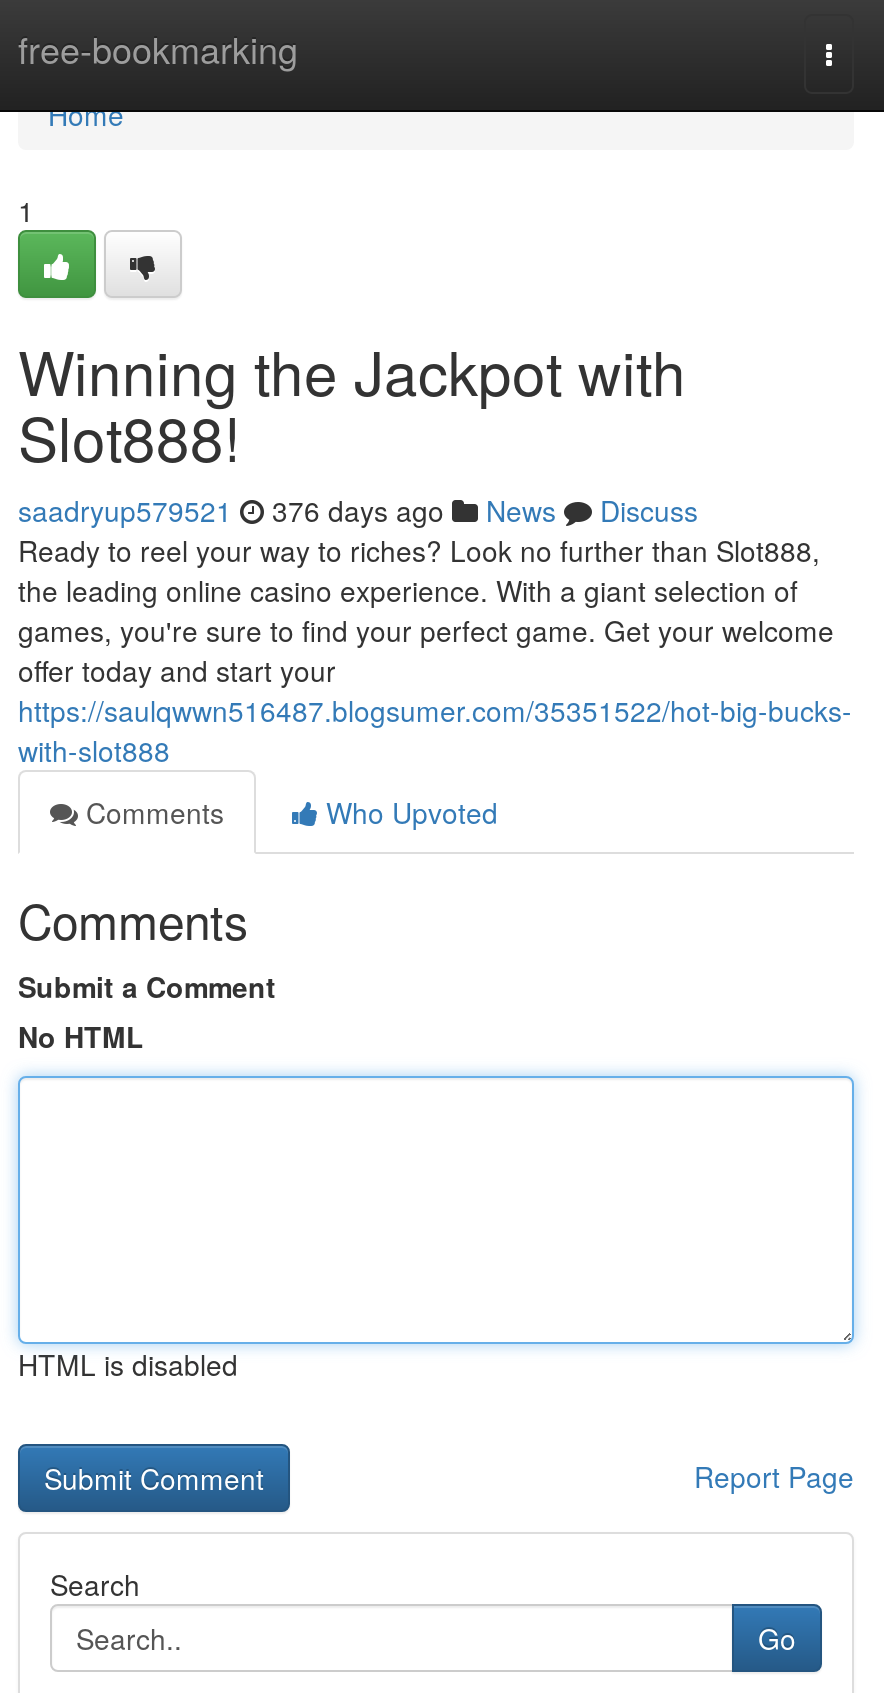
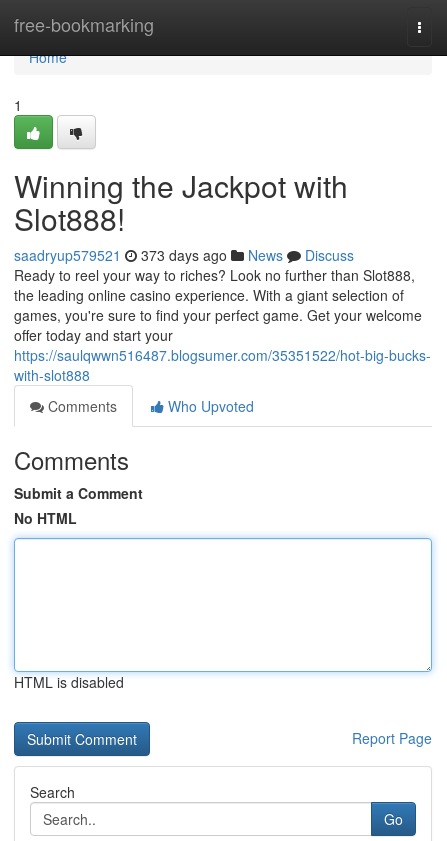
[18,490,698,530] saadryup579521 376 days ago News Discuss -> [14,245,354,265] saadryup579521 373 days ago News Discuss

